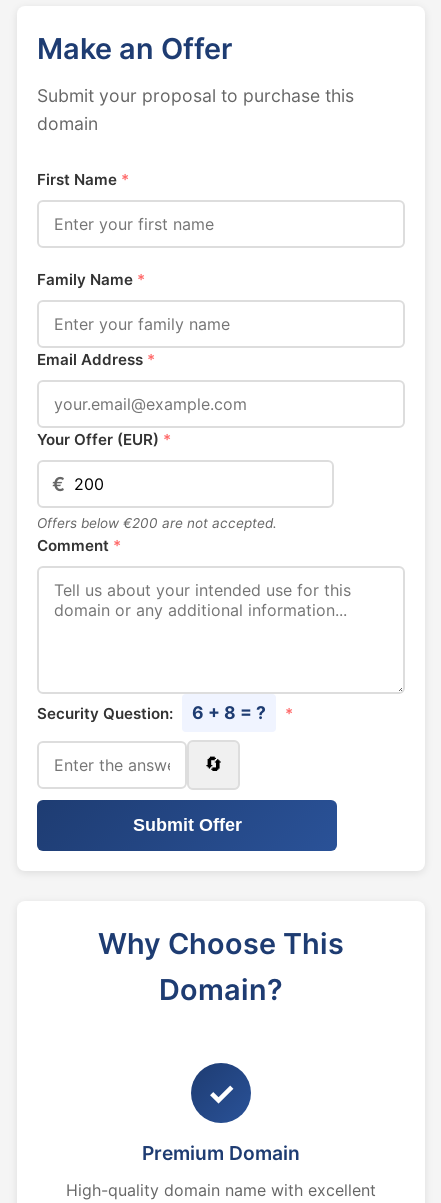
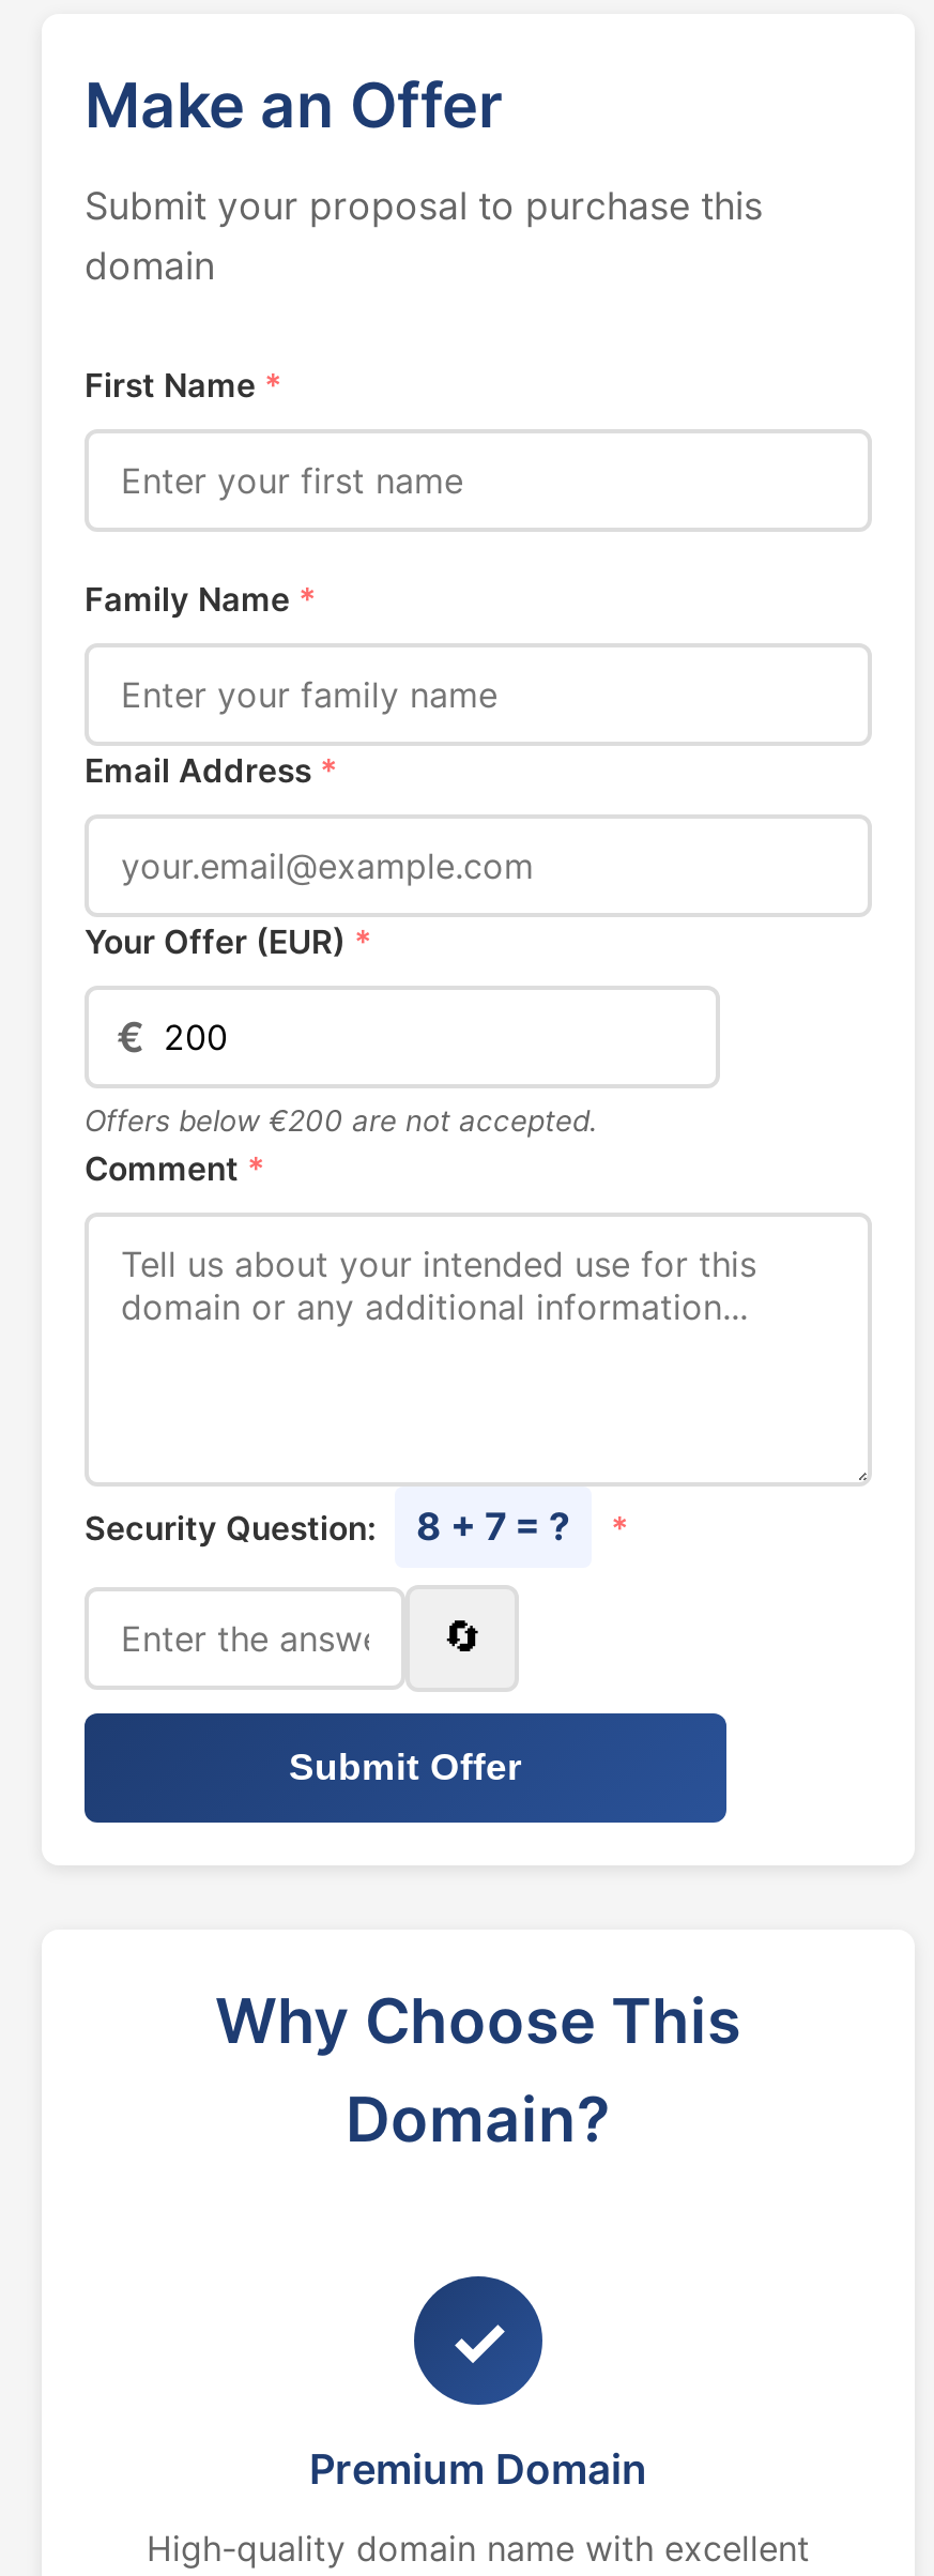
[192,702,266,723] 6 + 8 = ? -> [416,1504,570,1549] 8 + 7 = ?

